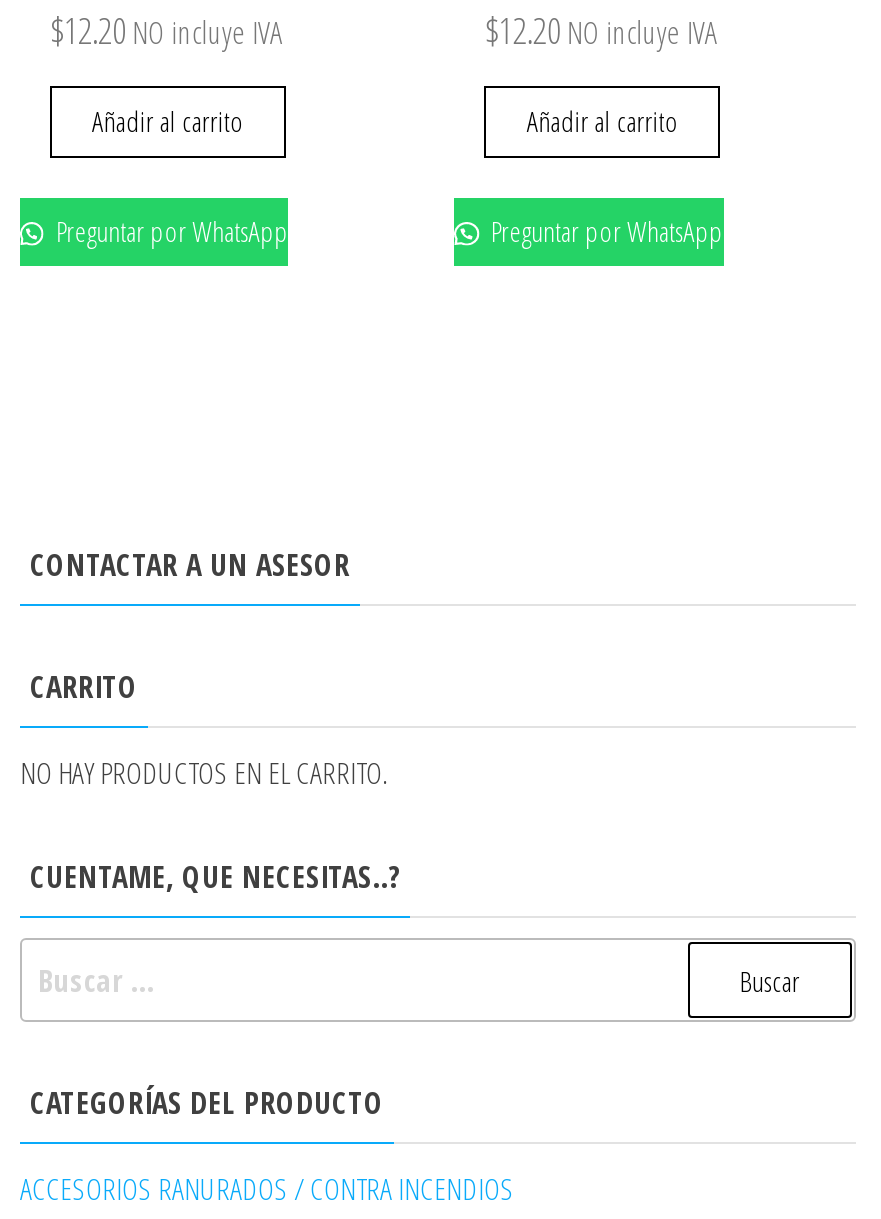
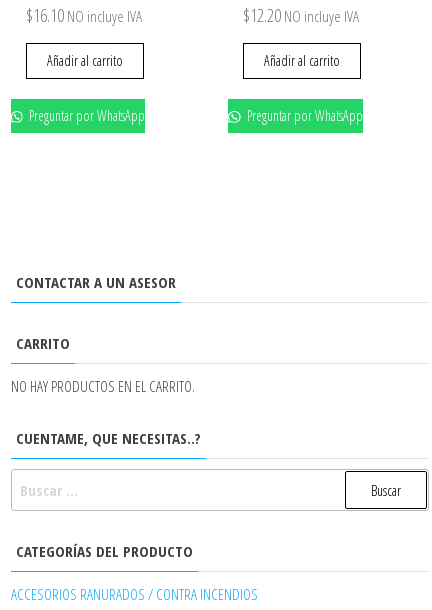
[50,5,282,53] $12.20 NO incluye IVA -> [26,2,142,26] $16.10 NO incluye IVA

